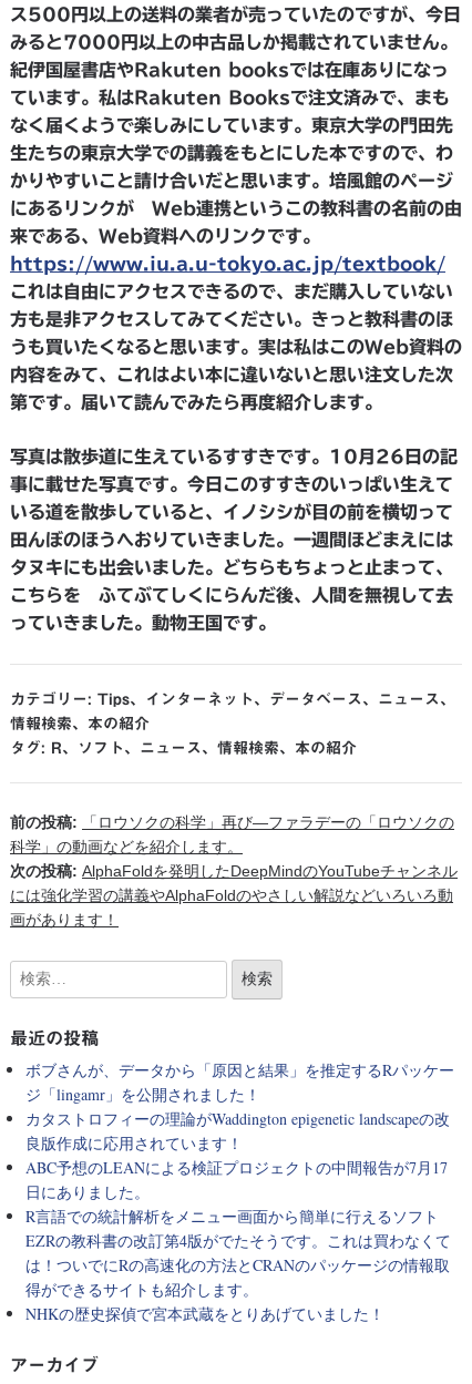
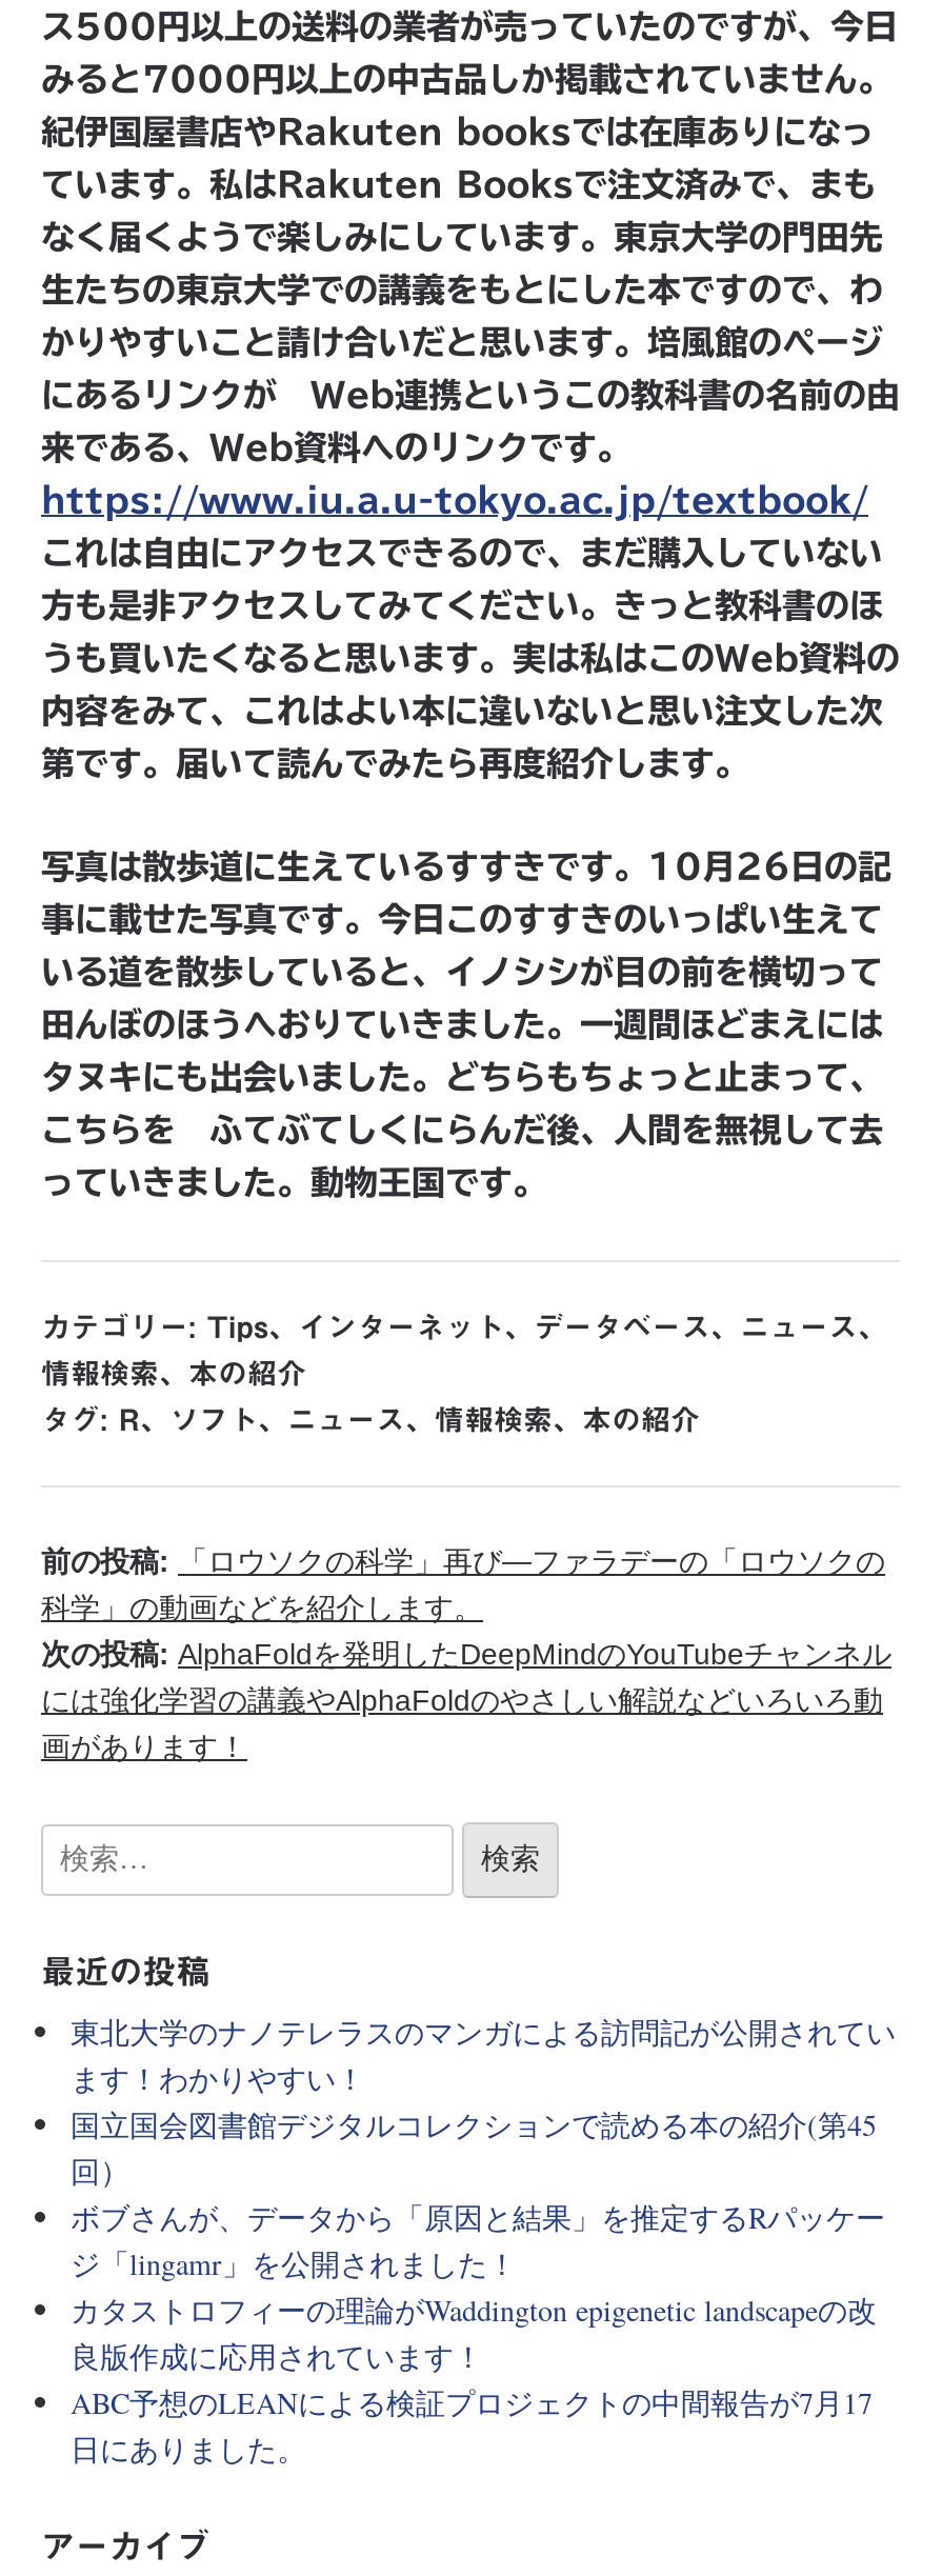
none -> [71,2012,896,2191] 東北大学のナノテレラスのマンガによる訪問記が公開されてい | ます！わかりやすい！ | 国立国会図書館デジタルコレクションで読める本の紹介(第45 | 回）
moved [25,1060,454,1202] -> [71,2197,885,2469]: ボブさんが、データから「原因と結果」を推定するRパッケー | ジ「lingamr」を公開されました！ | カタストロフィーの理論がWaddington epigenetic landscapeの改 | 良版作成に応用されています！ | ABC予想のLEANによる検証プロジェクトの中間報告が7月17 | 日にありました。
[25,1206,451,1324] R言語での統計解析をメニュー画面から簡単に行えるソフト | EZRの教科書の改訂第4版がでたそうです。これは買わなくて | は！ついでにRの高速化の方法とCRANのパッケージの情報取 | 得ができるサイトも紹介します。 | NHKの歴史探偵で宮本武蔵をとりあげていました！ -> none

